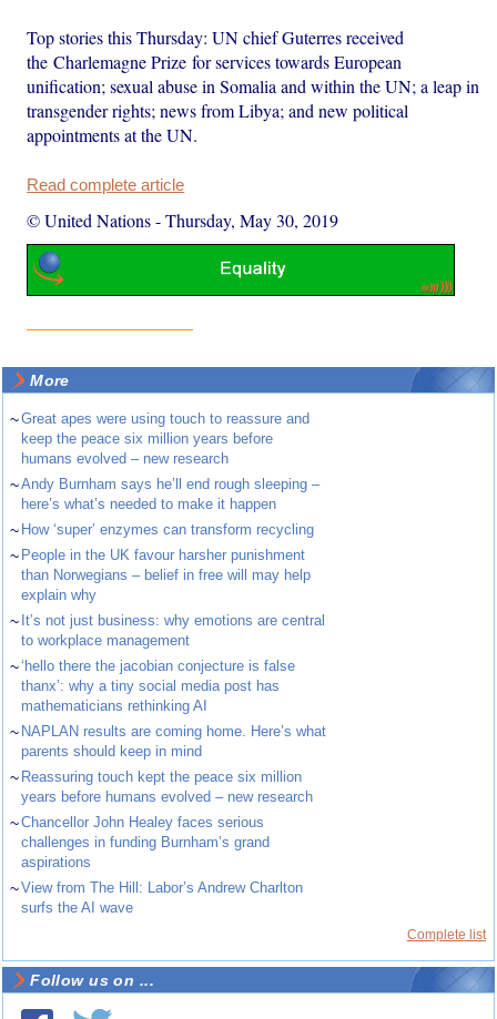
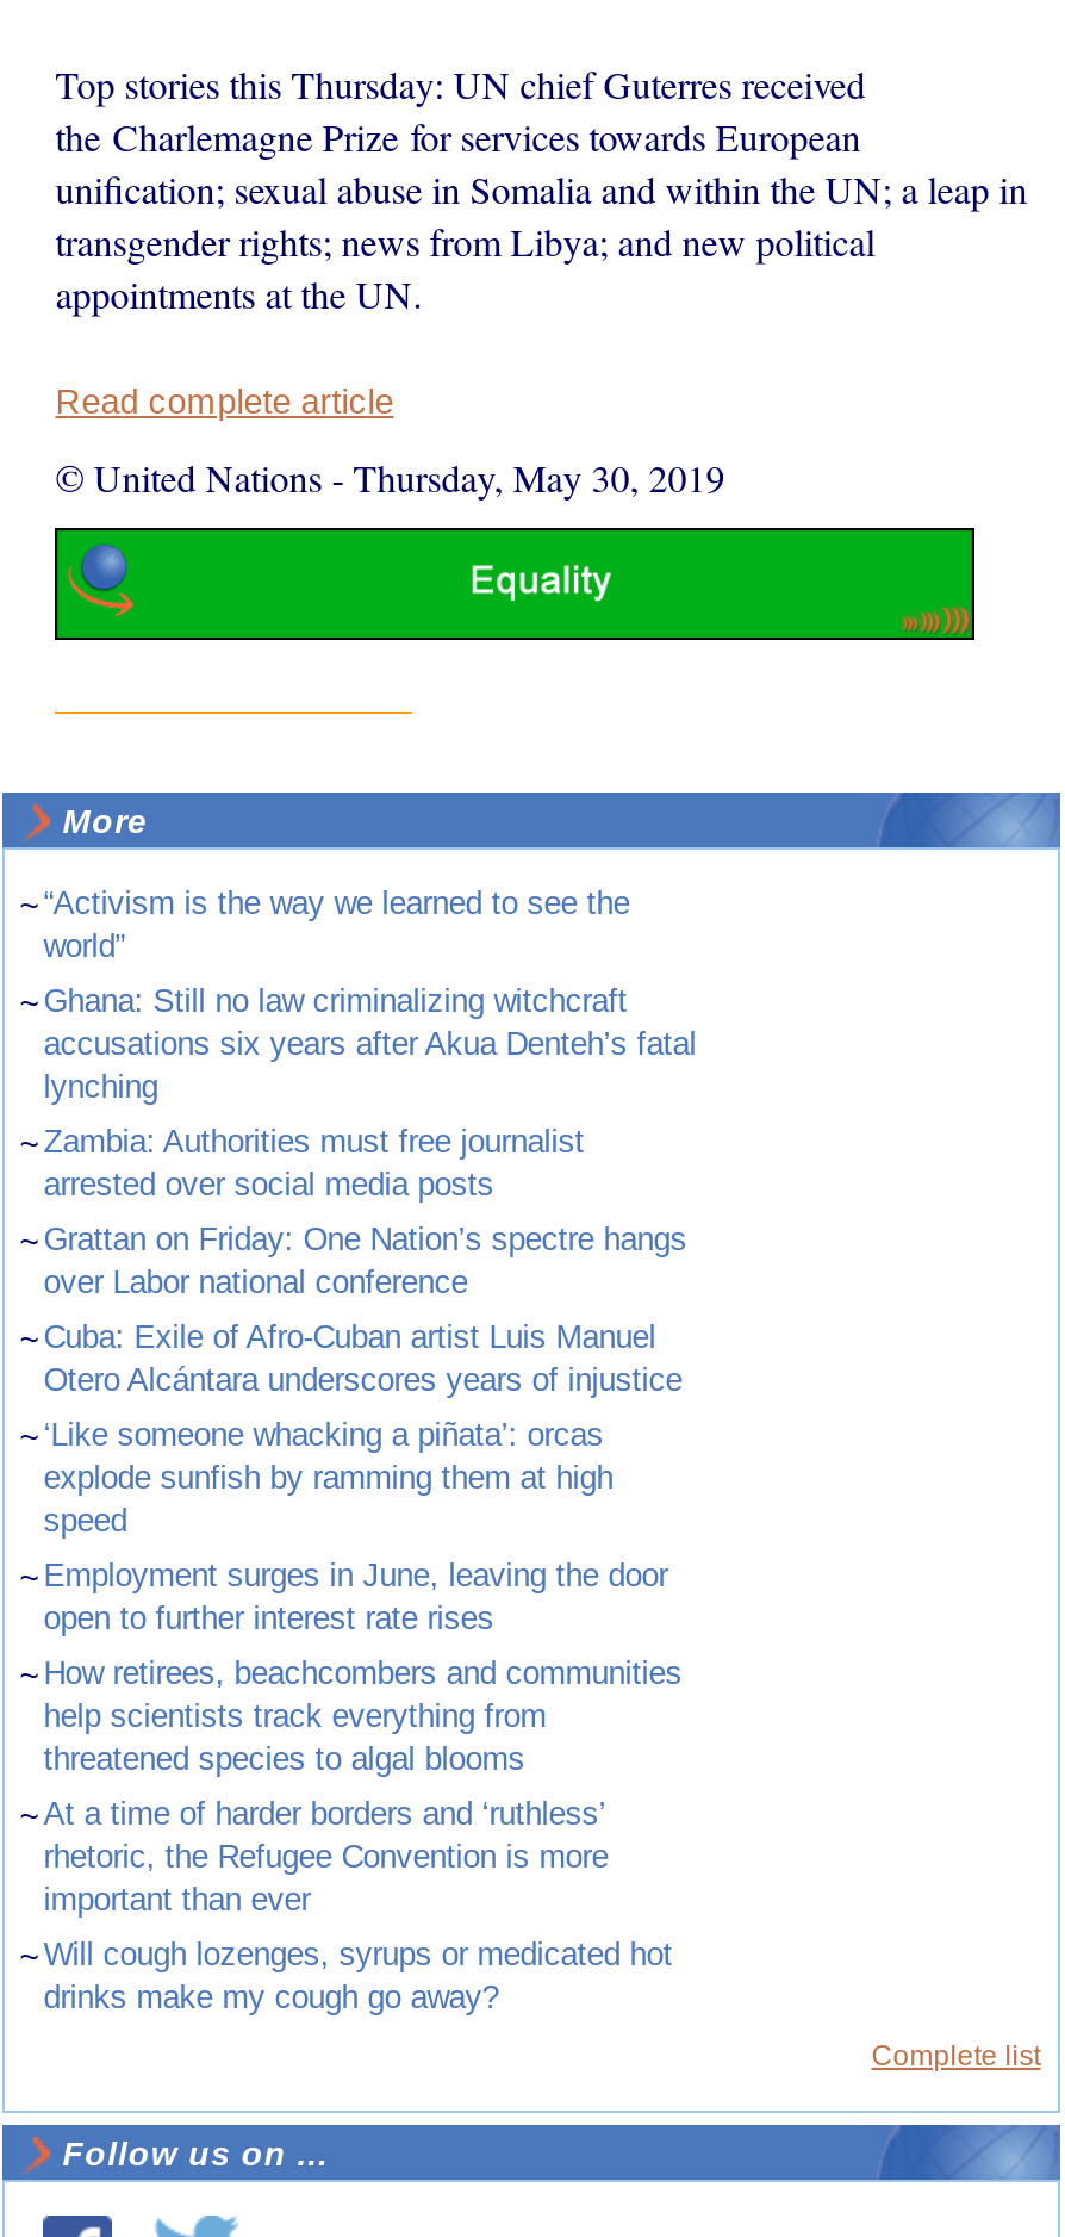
[10,411,326,916] ~ Great apes were using touch to reassure and | keep the peace six million years before | humans evolved – new research | ~ Andy Burnham says he’ll end rough sleeping – | here’s what’s needed to make it happen | ~ How ‘super’ enzymes can transform recycling | ~ People in the UK favour harsher punishment | than Norwegians – belief in free will may help | explain why | ~ It’s not just business: why emotions are central | to workplace management | ~ ‘hello there the jacobian conjecture is false | thanx’: why a tiny social media post has | mathematicians rethinking AI | ~ NAPLAN results are coming home. Here’s what | parents should keep in mind | ~ Reassuring touch kept the peace six million | years before humans evolved – new research | ~ Chancellor John Healey faces serious | challenges in funding Burnham’s grand | aspirations | ~ View from The Hill: Labor’s Andrew Charlton | surfs the AI wave -> [20,887,696,2017] ~ “Activism is the way we learned to see the | world” | ~ Ghana: Still no law criminalizing witchcraft | accusations six years after Akua Denteh’s fatal | lynching | ~ Zambia: Authorities must free journalist | arrested over social media posts | ~ Grattan on Friday: One Nation’s spectre hangs | over Labor national conference | ~ Cuba: Exile of Afro-Cuban artist Luis Manuel | Otero Alcántara underscores years of injustice | ~ ‘Like someone whacking a piñata’: orcas | explode sunfish by ramming them at high | speed | ~ Employment surges in June, leaving the door | open to further interest rate rises | ~ How retirees, beachcombers and communities | help scientists track everything from | threatened species to algal blooms | ~ At a time of harder borders and ‘ruthless’ | rhetoric, the Refugee Convention is more | important than ever | ~ Will cough lozenges, syrups or medicated hot | drinks make my cough go away?

